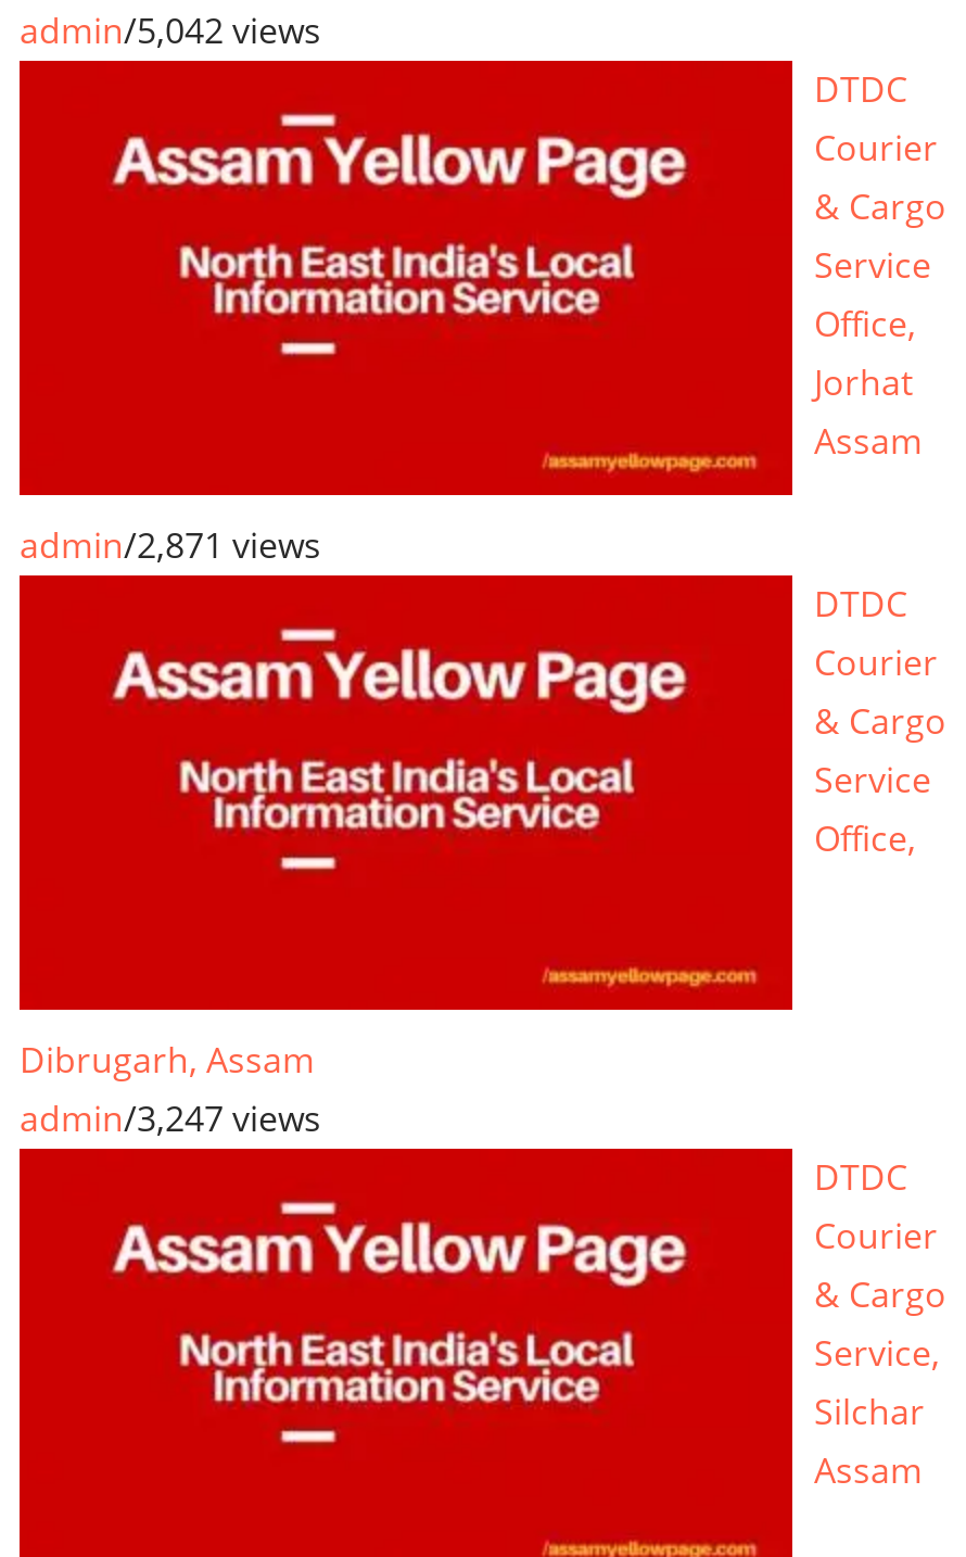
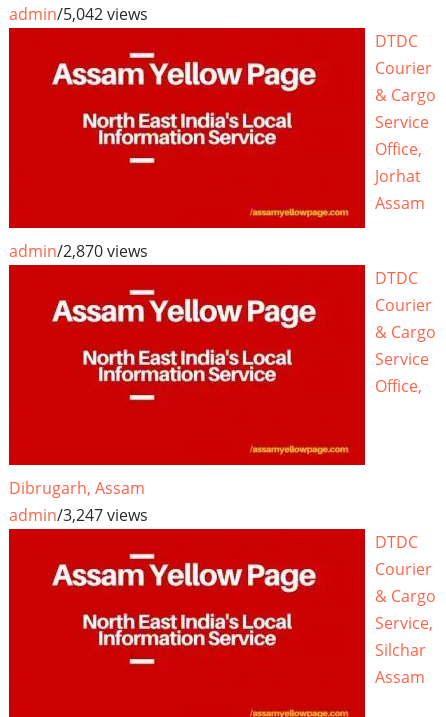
[20,521,321,569] admin/2,871 views -> [9,240,148,262] admin/2,870 views

